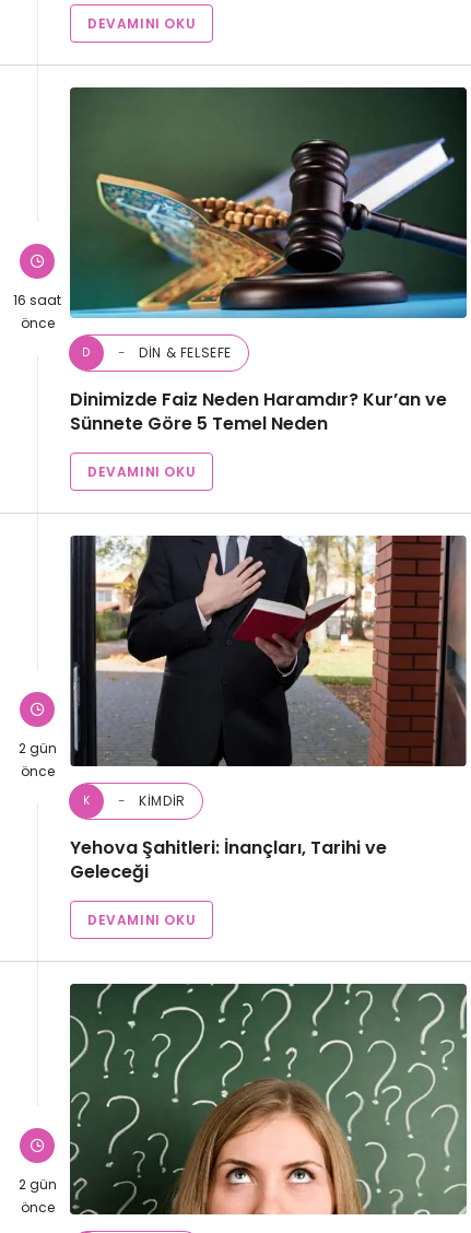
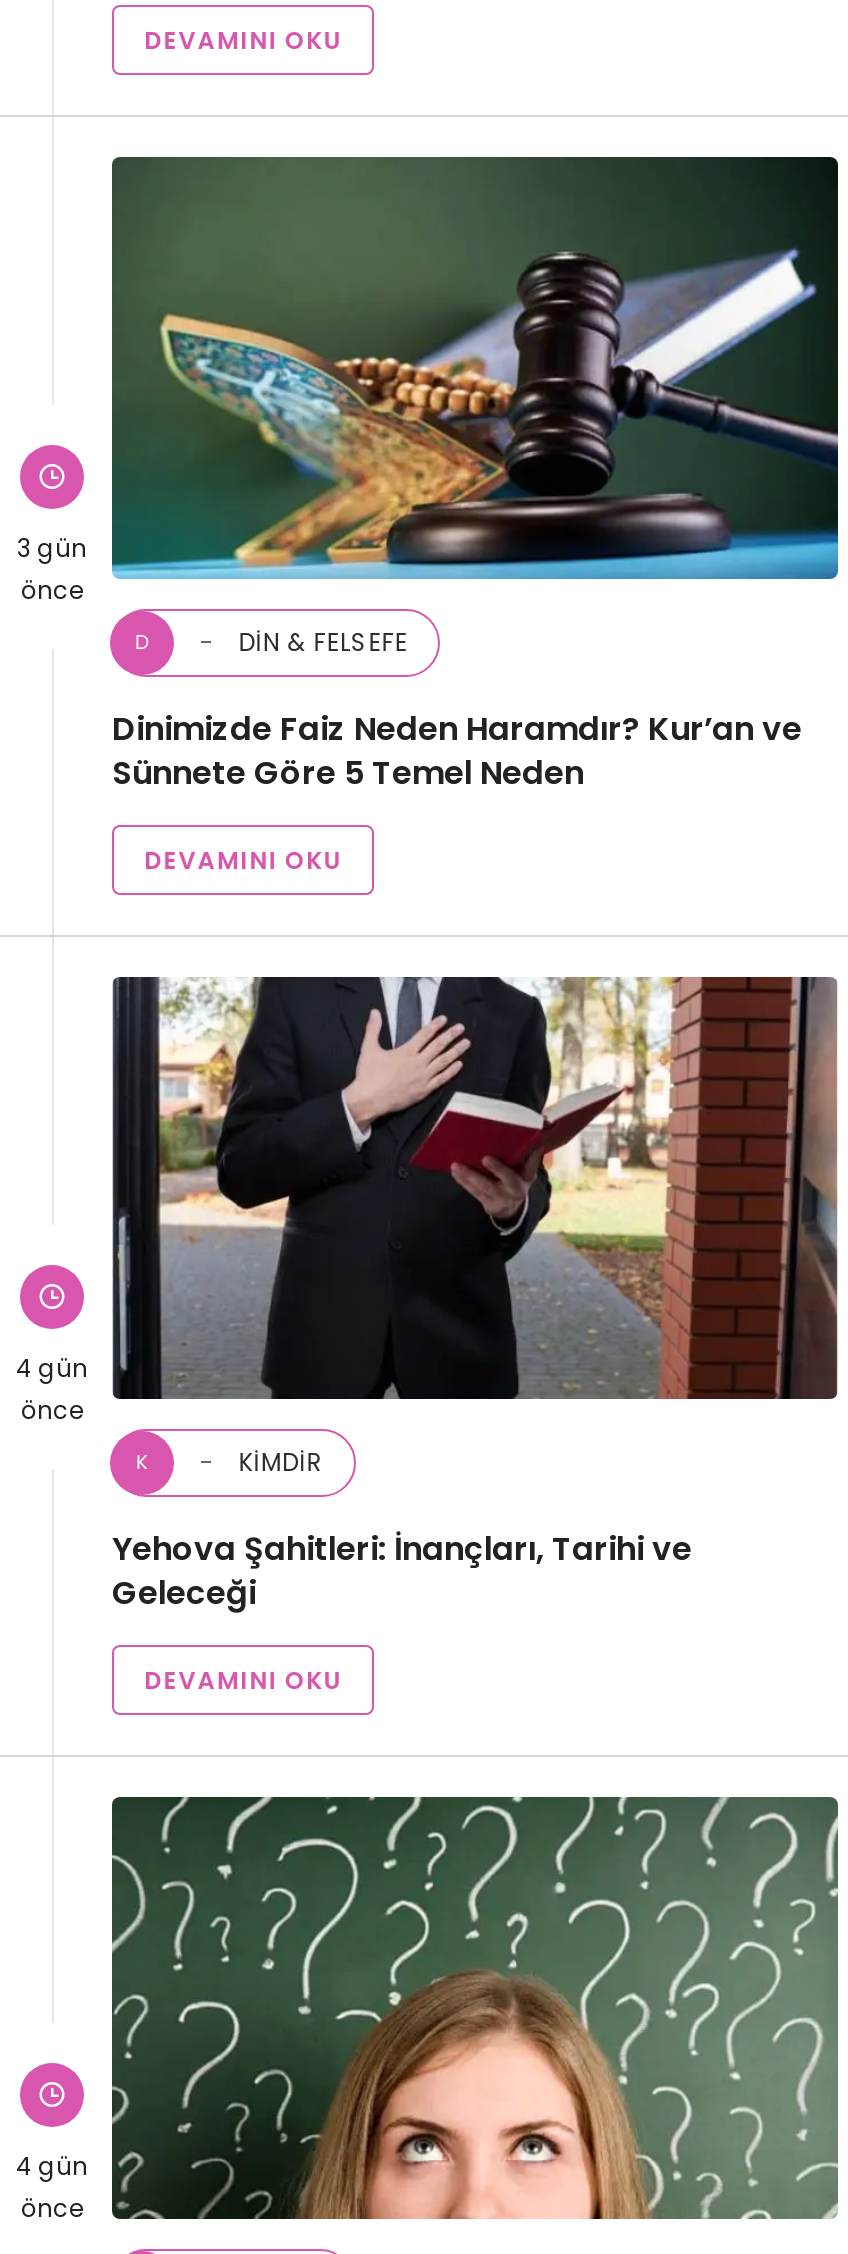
[13,291,61,310] 16 saat -> [17,531,87,565] 3 gün
[18,739,56,758] 2 gün -> [16,1351,88,1385] 4 gün
[18,1176,56,1194] 2 gün -> [16,2149,88,2183] 4 gün

